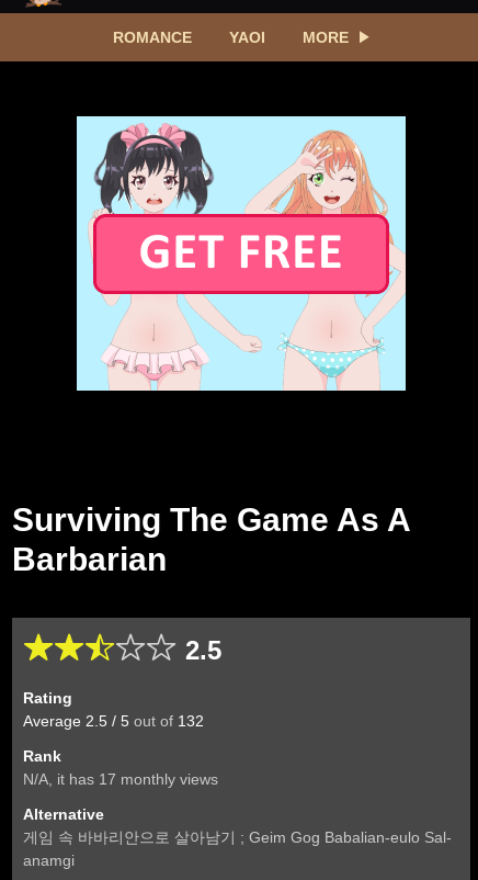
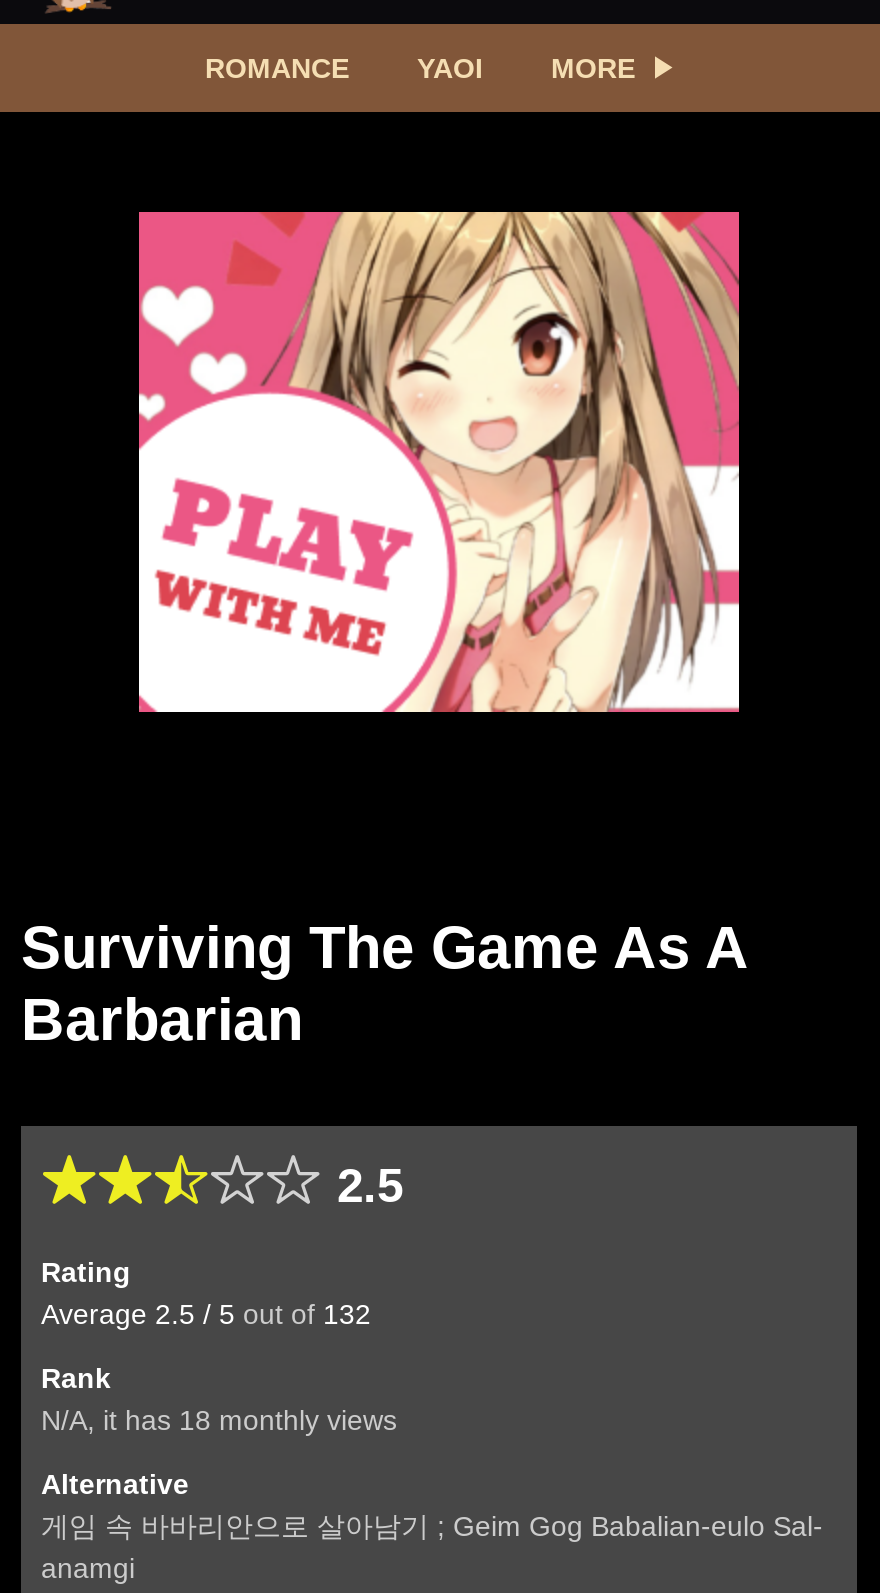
[76,115,407,392] [image] -> [137,210,741,714] [image]
[23,770,218,788] N/A, it has 17 monthly views -> [41,1404,397,1436] N/A, it has 18 monthly views

